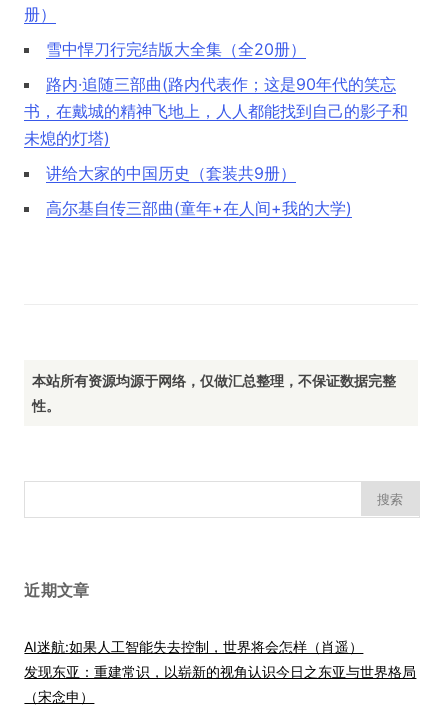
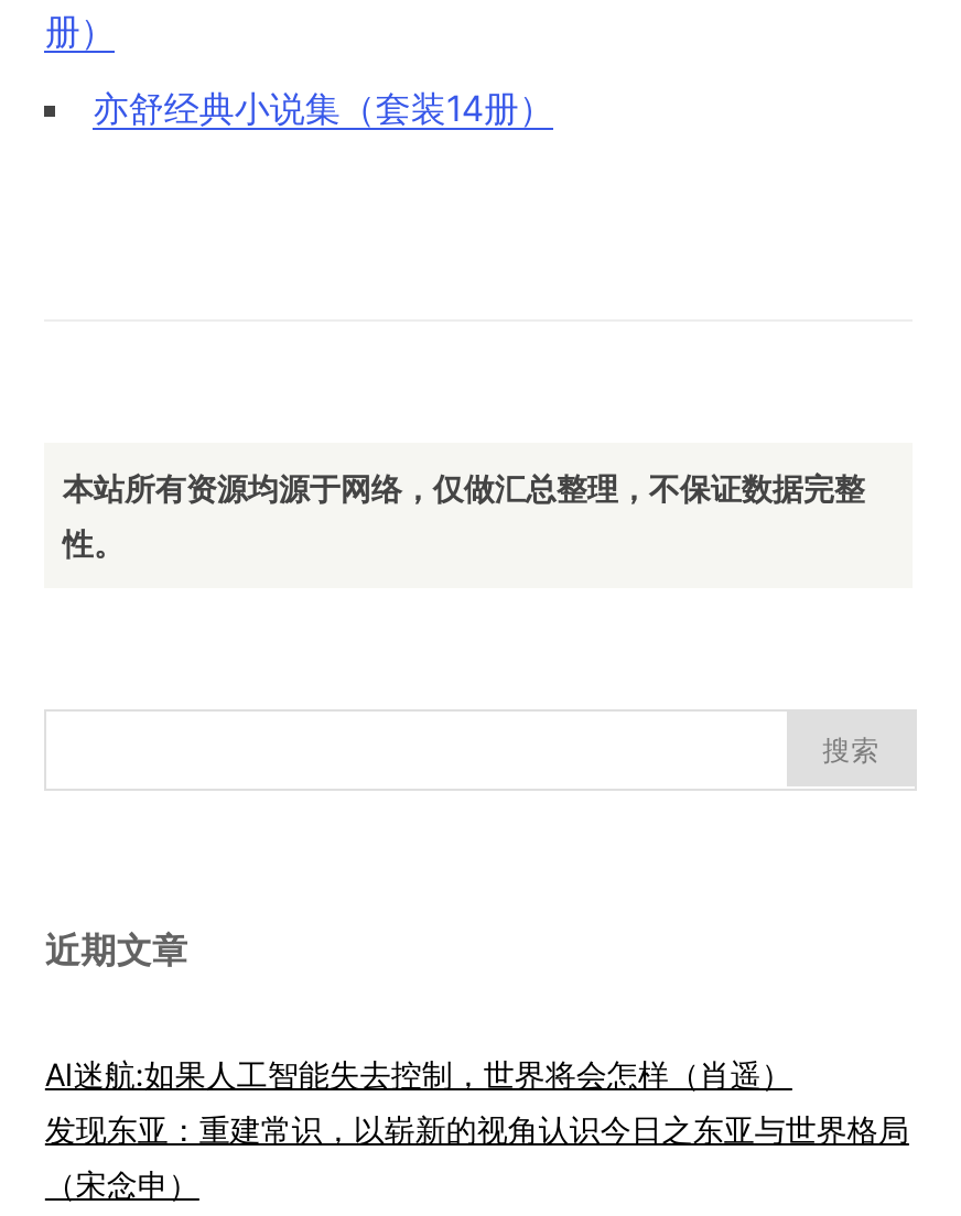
[24,39,408,218] 雪中悍刀行完结版大全集（全20册） | 路内·追随三部曲(路内代表作；这是90年代的笑忘 | 书，在戴城的精神飞地上，人人都能找到自己的影子和 | 未熄的灯塔) | 讲给大家的中国历史（套装共9册） | 高尔基自传三部曲(童年+在人间+我的大学) -> [93,86,554,130] 亦舒经典小说集（套装14册）

